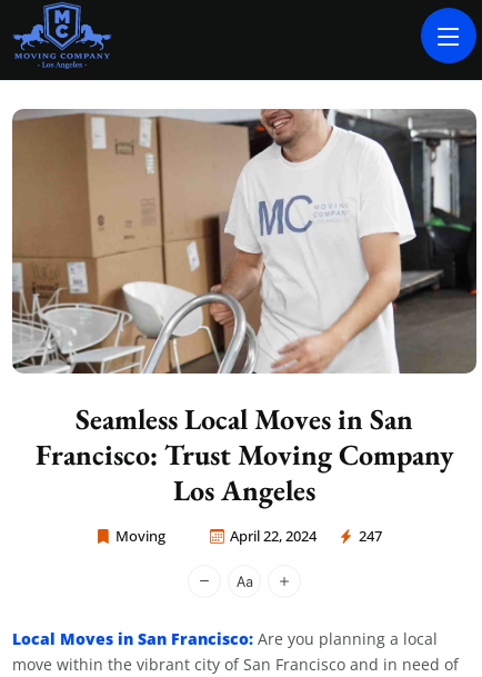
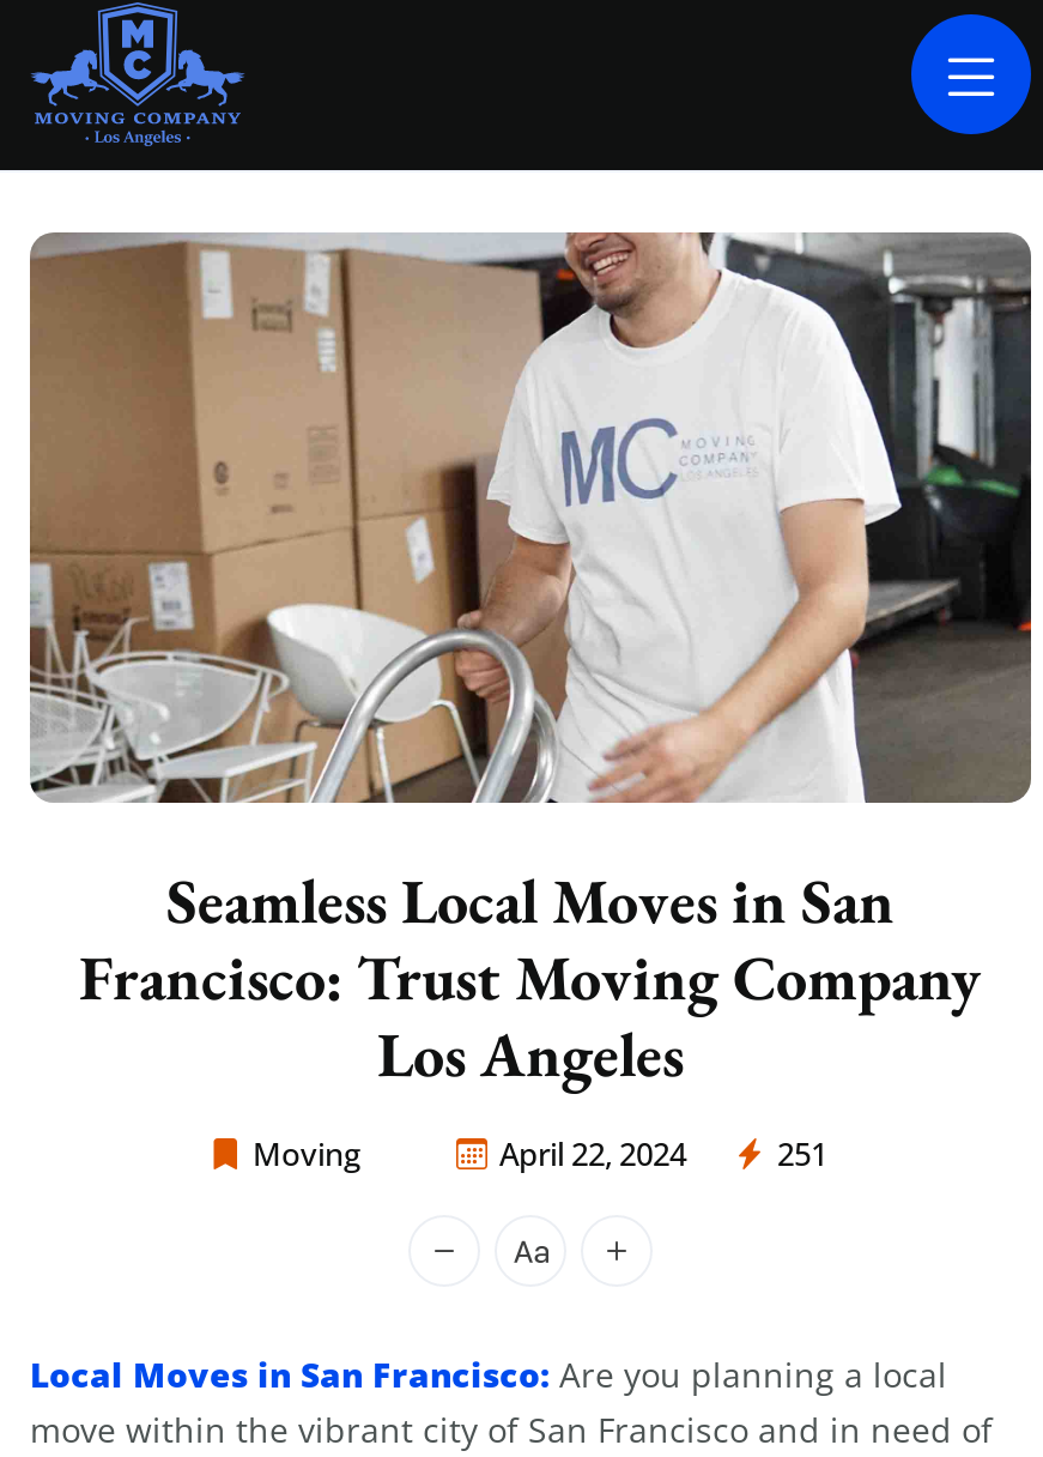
[359,526,382,546] 247 -> [777,1133,827,1176] 251

